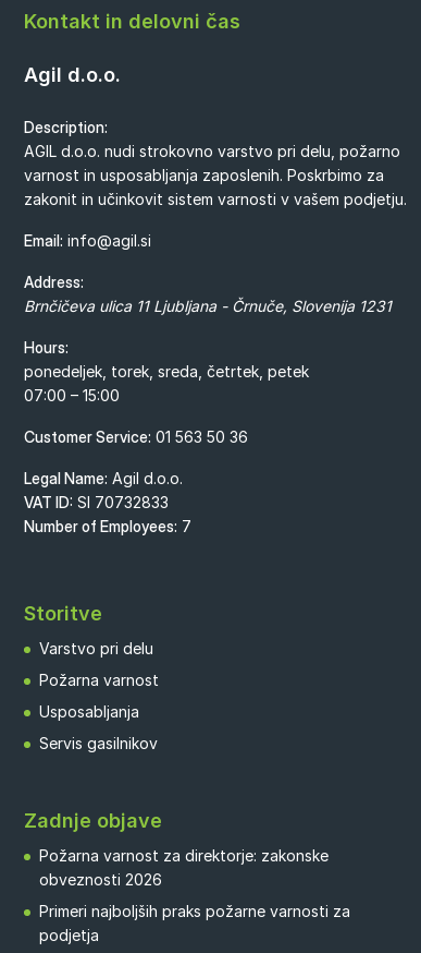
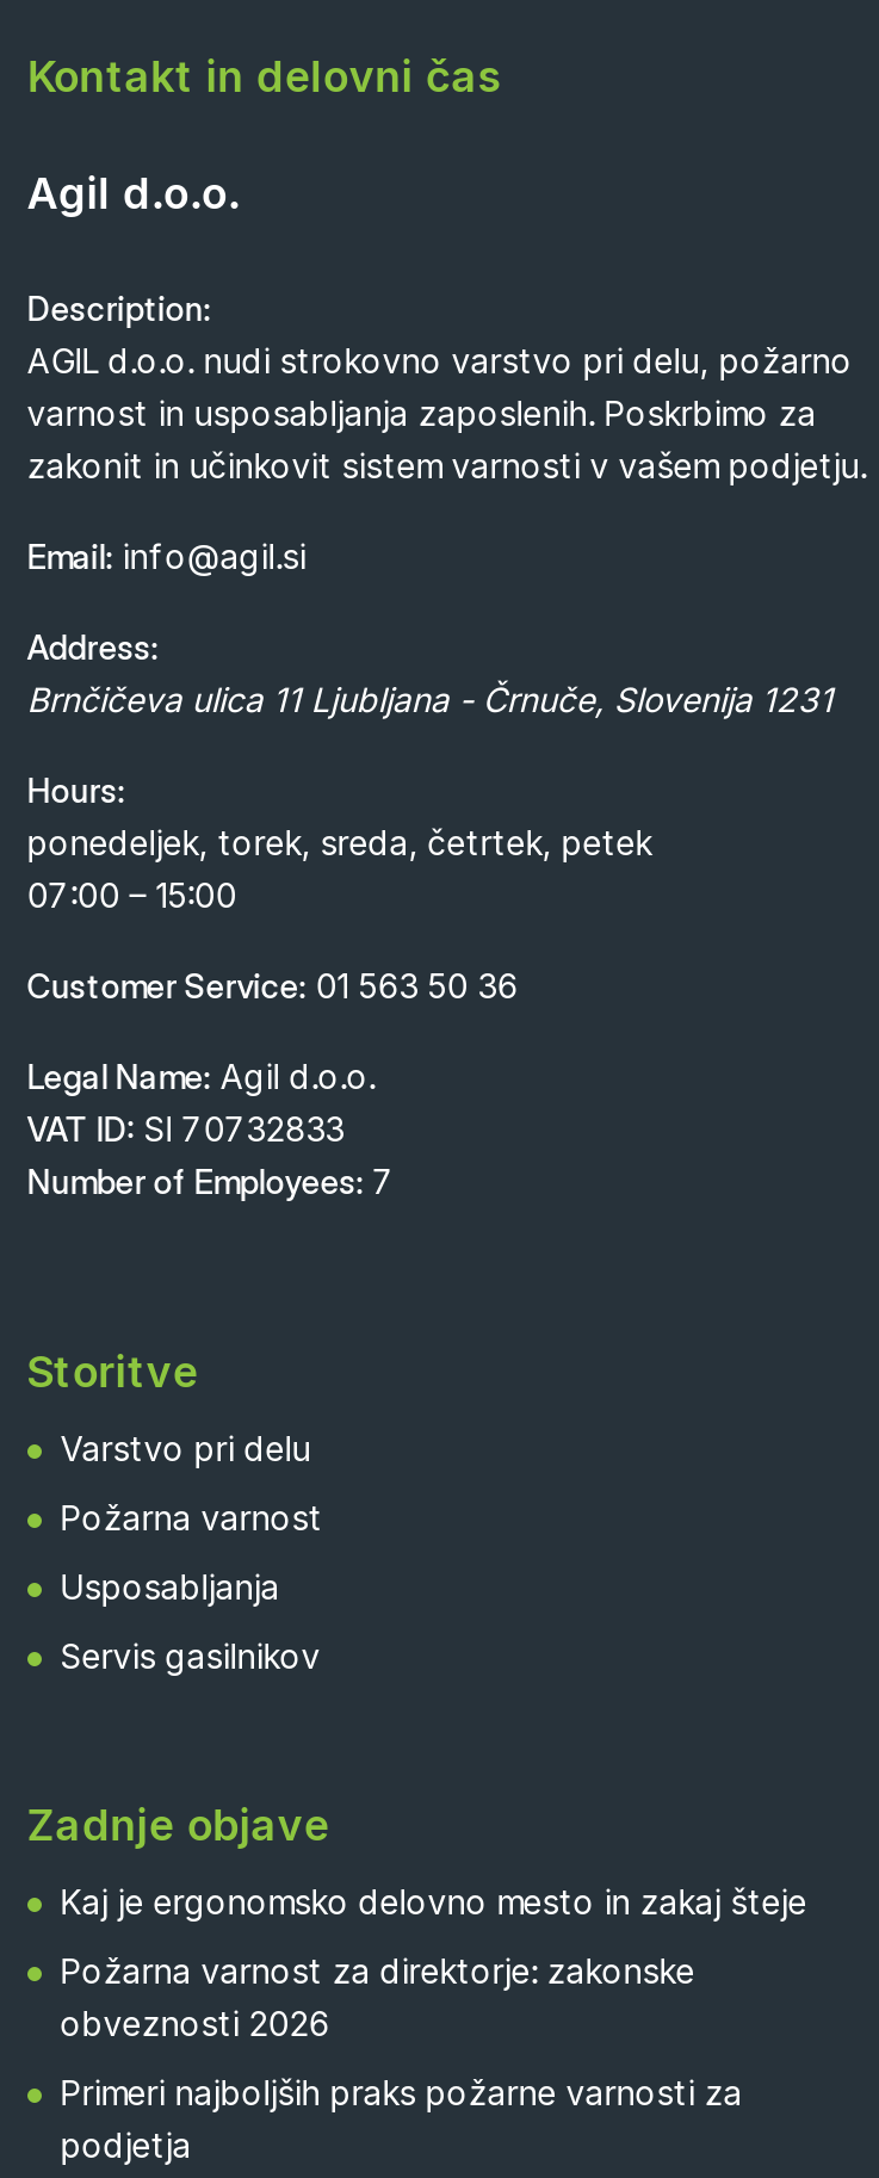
none -> [60,1881,807,1922] Kaj je ergonomsko delovno mesto in zakaj šteje

